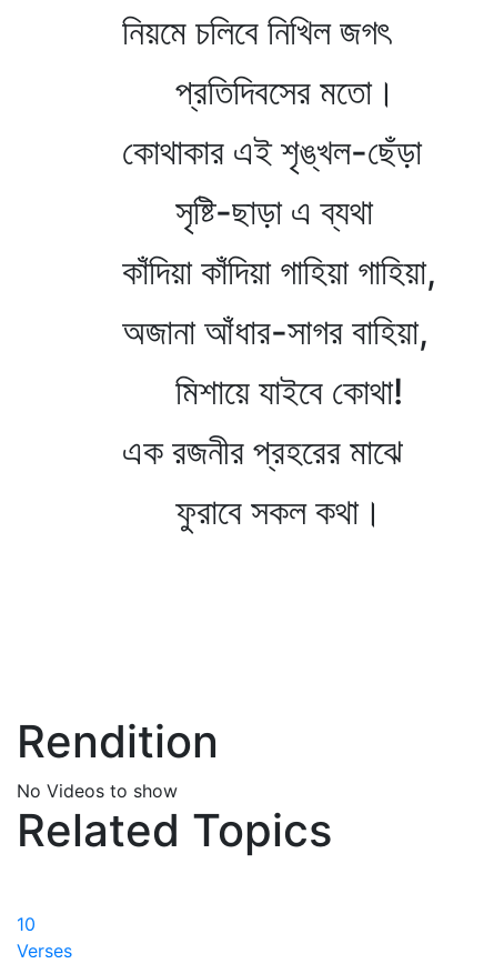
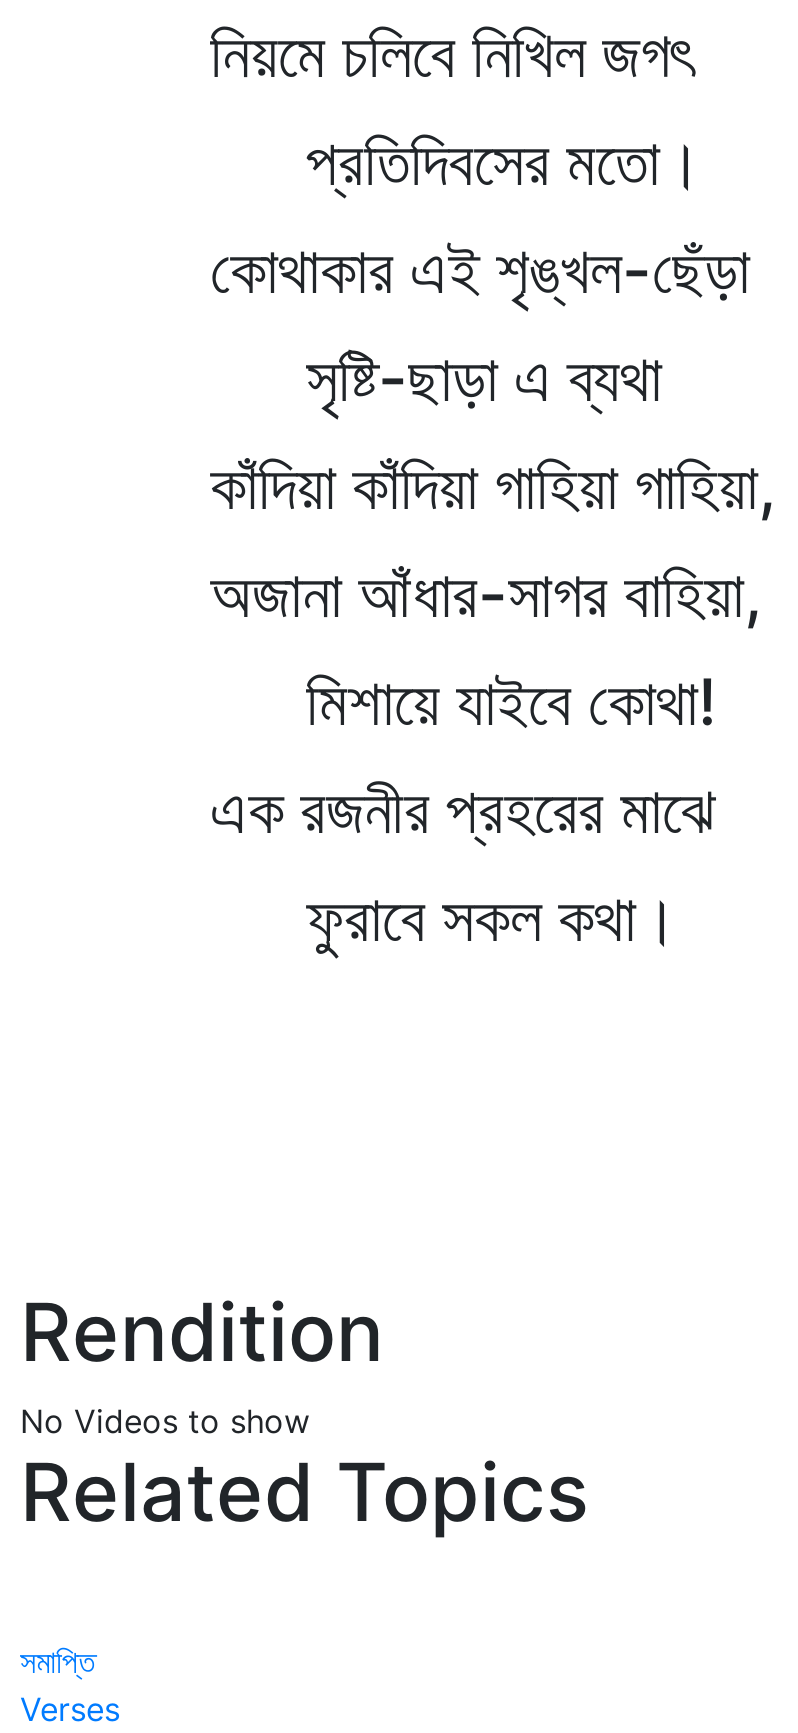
[17,913,36,935] 10 -> [20,1641,96,1681] সমাপ্তি

